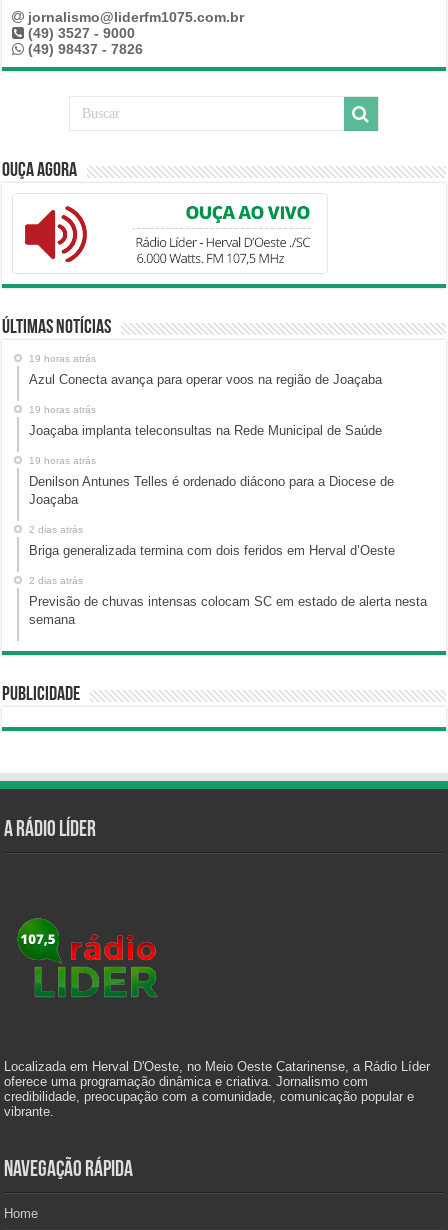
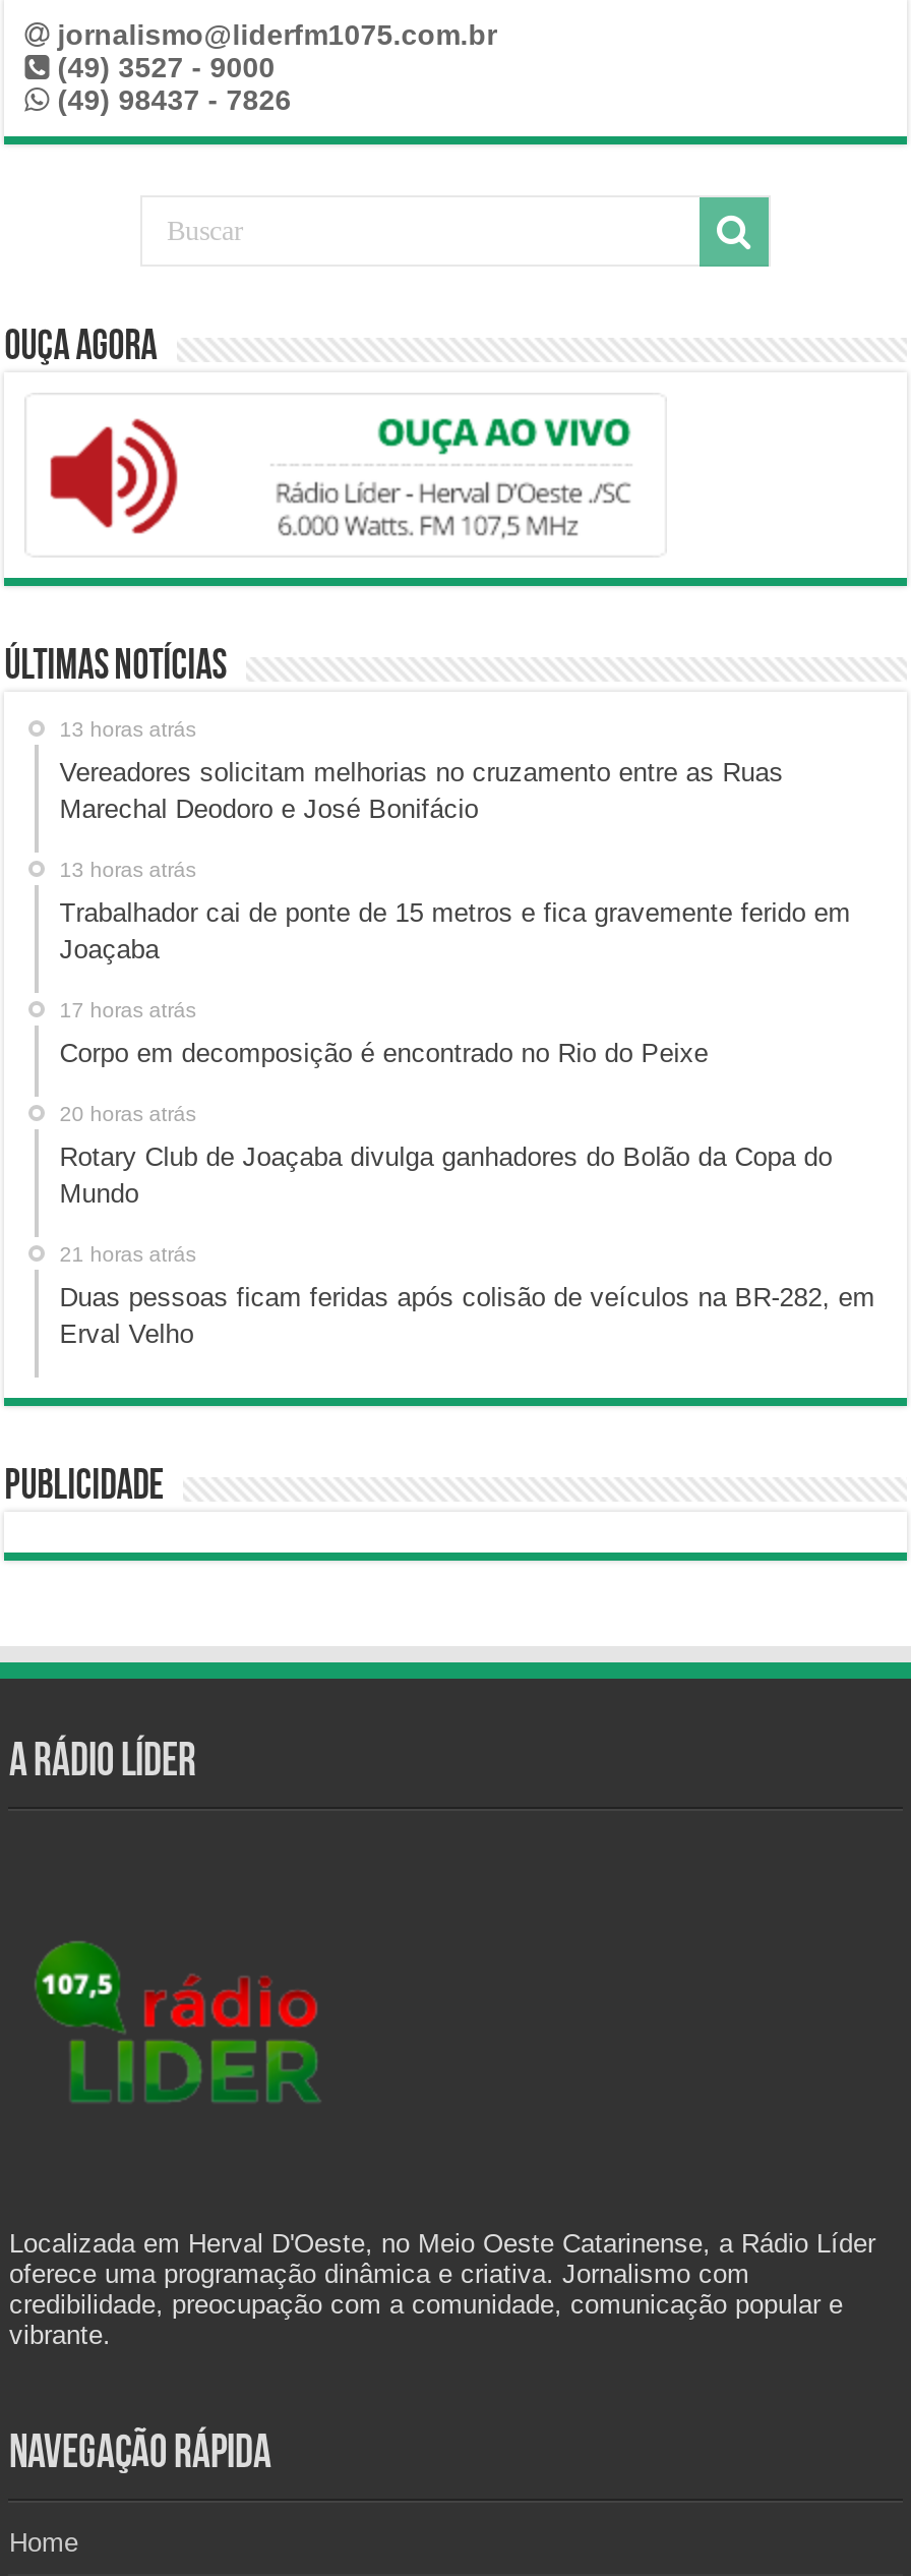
[29,353,394,489] 19 horas atrás | Azul Conecta avança para operar voos na região de Joaçaba | 19 horas atrás | Joaçaba implanta teleconsultas na Rede Municipal de Saúde | 19 horas atrás | Denilson Antunes Telles é ordenado diácono para a Diocese de -> [59,719,850,928] 13 horas atrás | Vereadores solicitam melhorias no cruzamento entre as Ruas | Marechal Deodoro e José Bonifácio | 13 horas atrás | Trabalhador cai de ponte de 15 metros e fica gravemente ferido em
moved [29,492,78,507] -> [59,935,159,965]: Joaçaba
[29,524,427,627] 2 dias atrás | Briga generalizada termina com dois feridos em Herval d’Oeste | 2 dias atrás | Previsão de chuvas intensas colocam SC em estado de alerta nesta | semana -> [59,1000,875,1350] 17 horas atrás | Corpo em decomposição é encontrado no Rio do Peixe | 20 horas atrás | Rotary Club de Joaçaba divulga ganhadores do Bolão da Copa do | Mundo | 21 horas atrás | Duas pessoas ficam feridas após colisão de veículos na BR-282, em | Erval Velho

